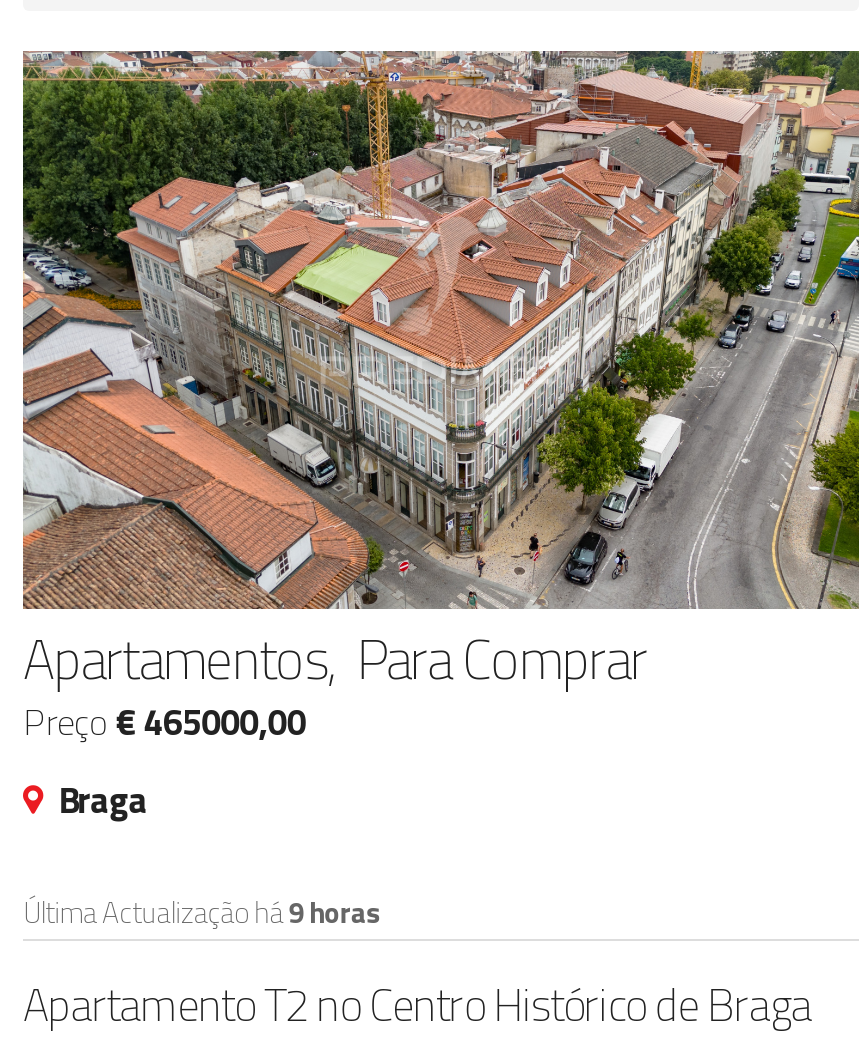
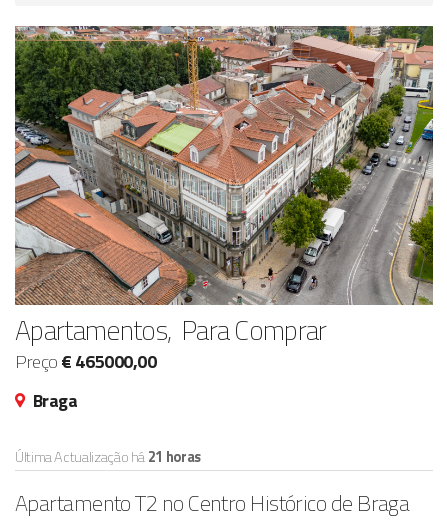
[23,890,379,934] Última Actualização há9 horas -> [15,446,201,468] Última Actualização há21 horas

